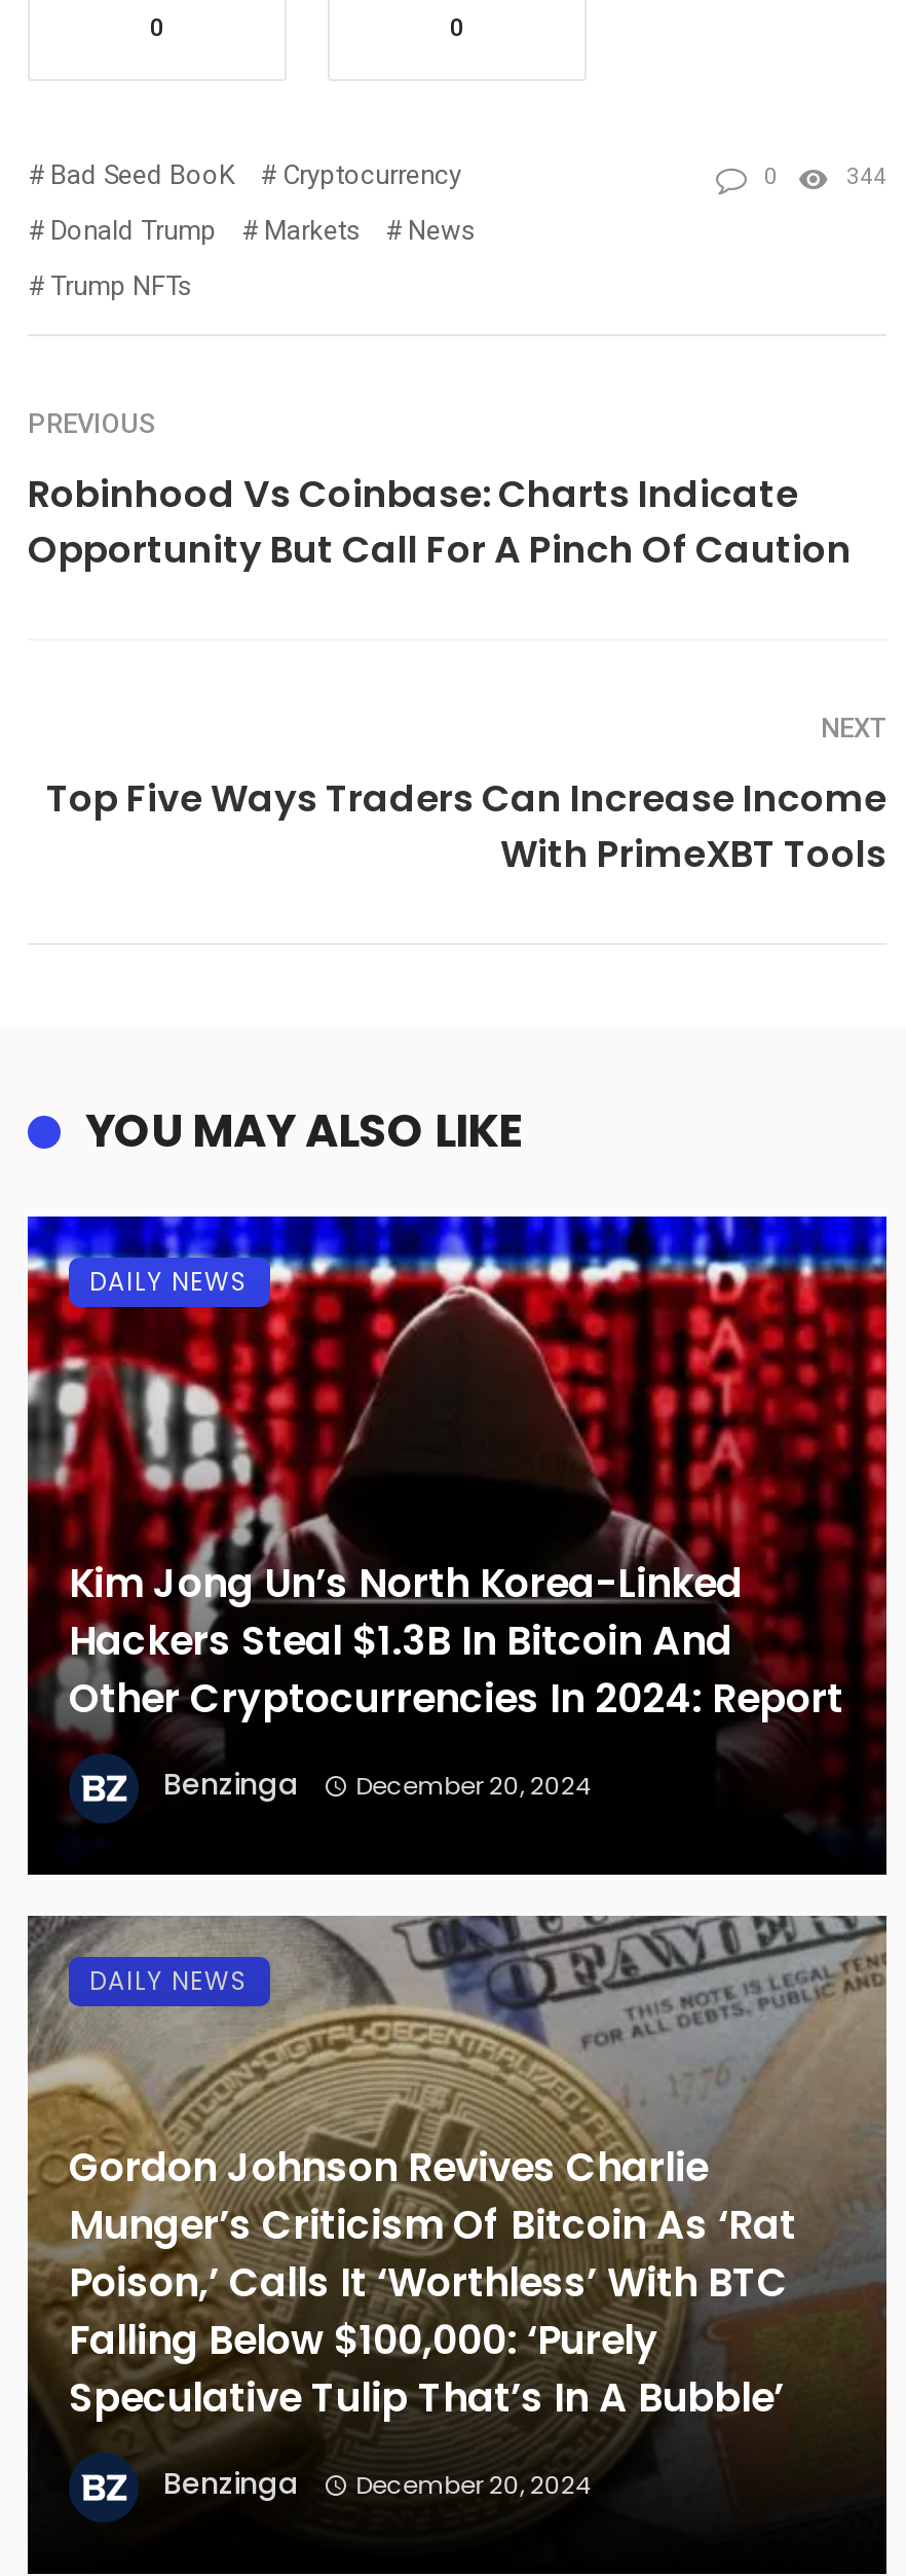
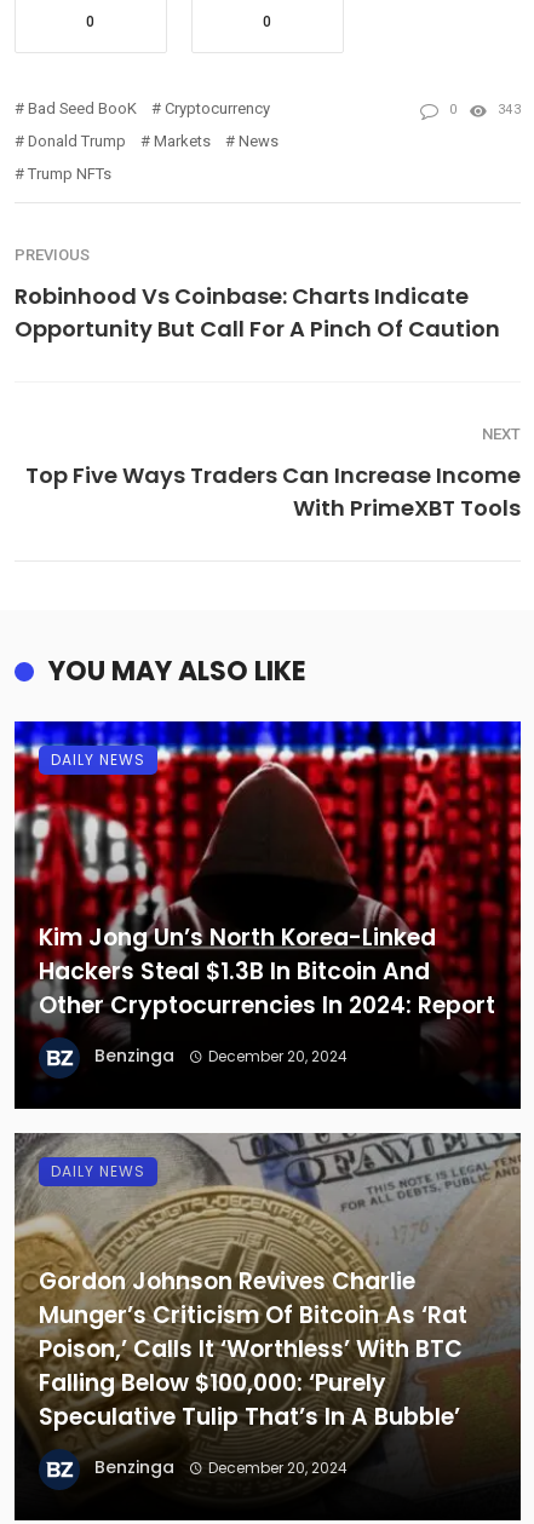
[846,164,886,191] 344 -> [497,102,521,118] 343

